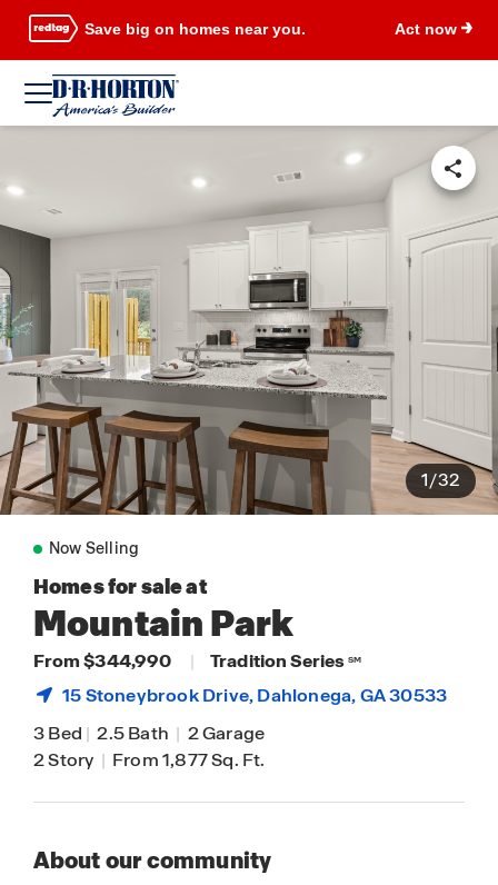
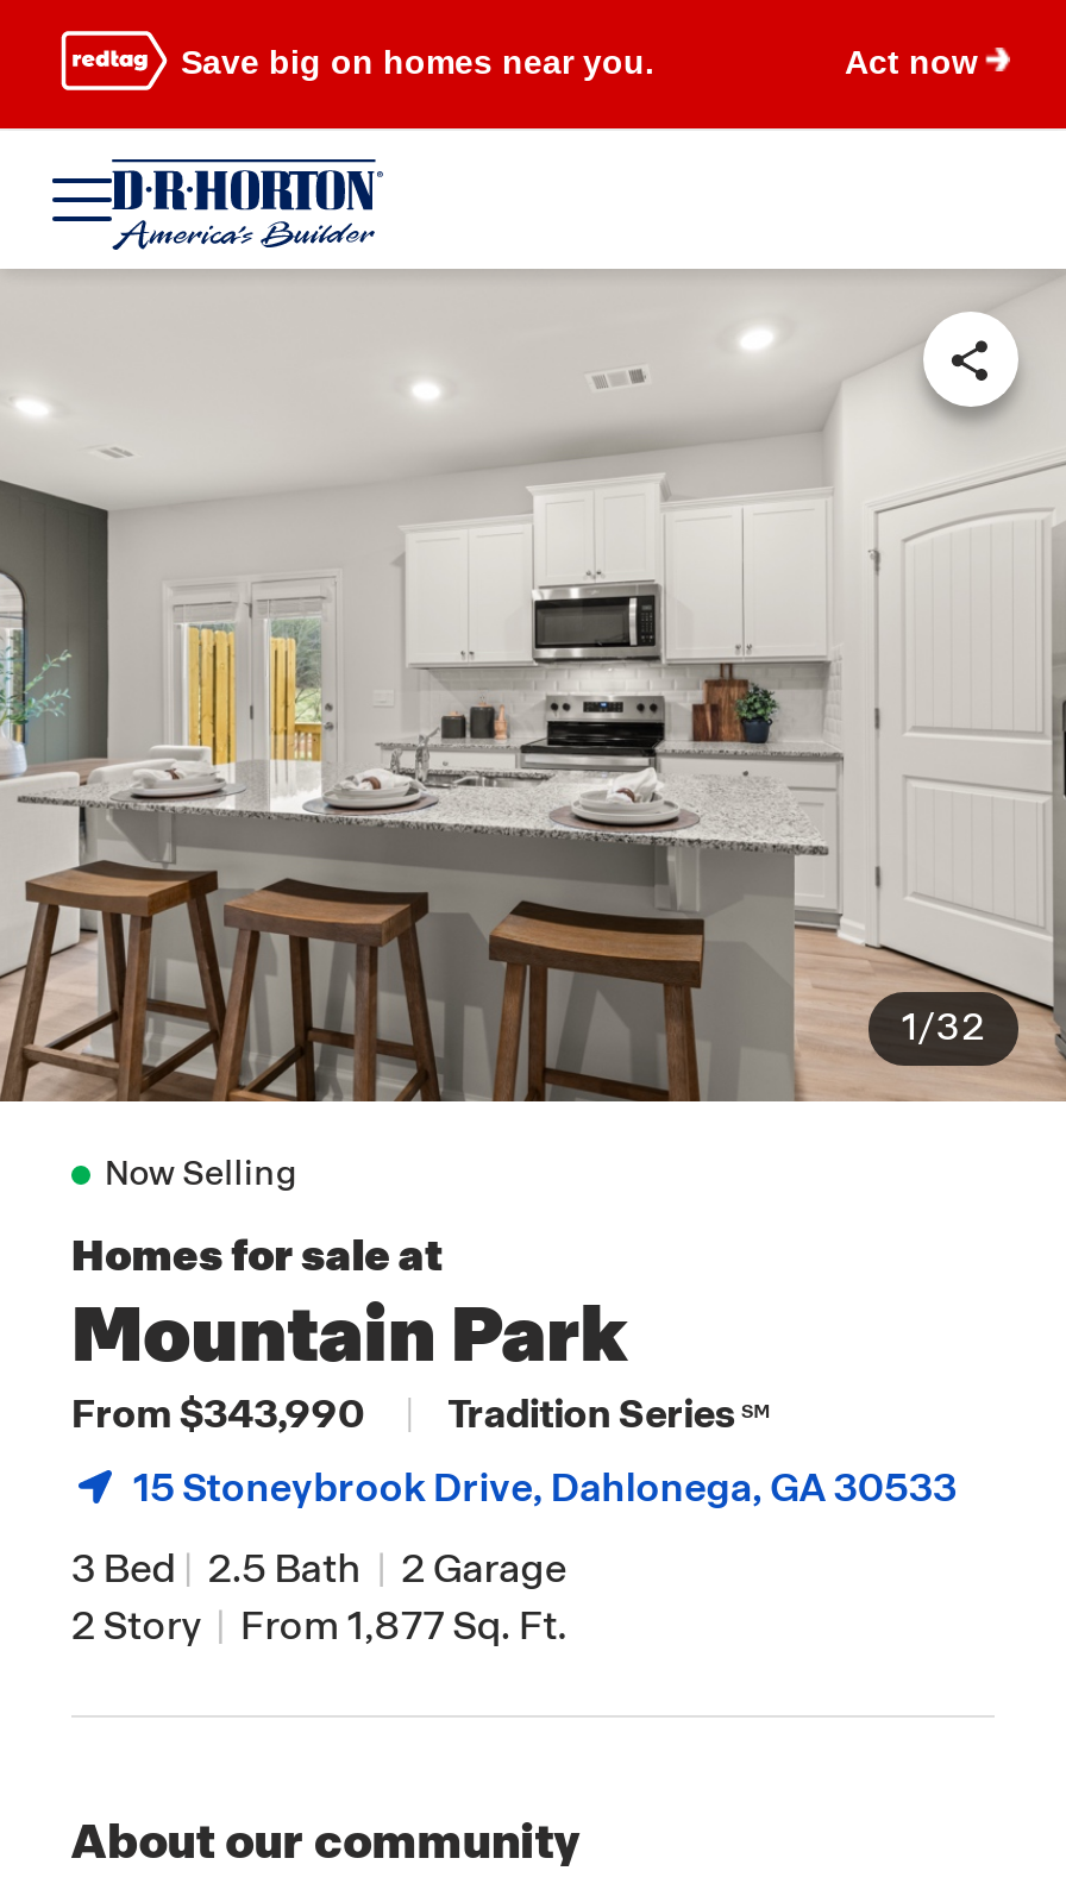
[33,649,175,673] From $344,990 -> [71,1389,371,1439] From $343,990

